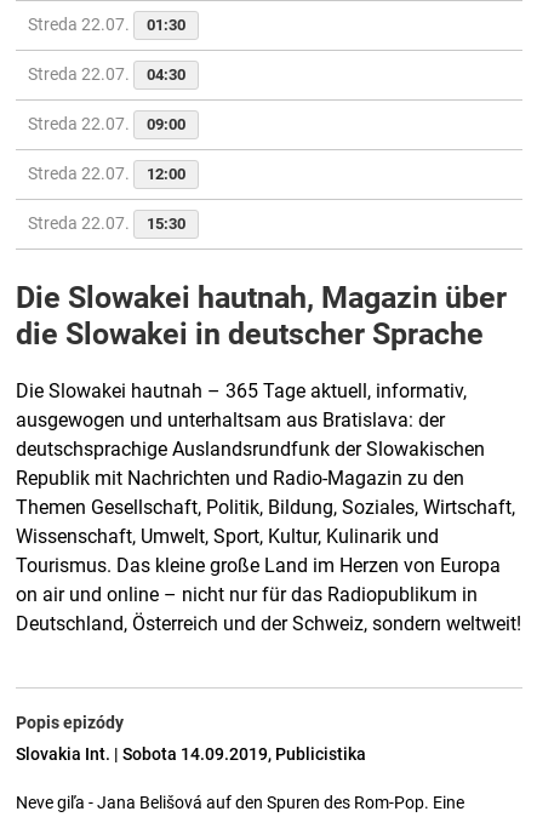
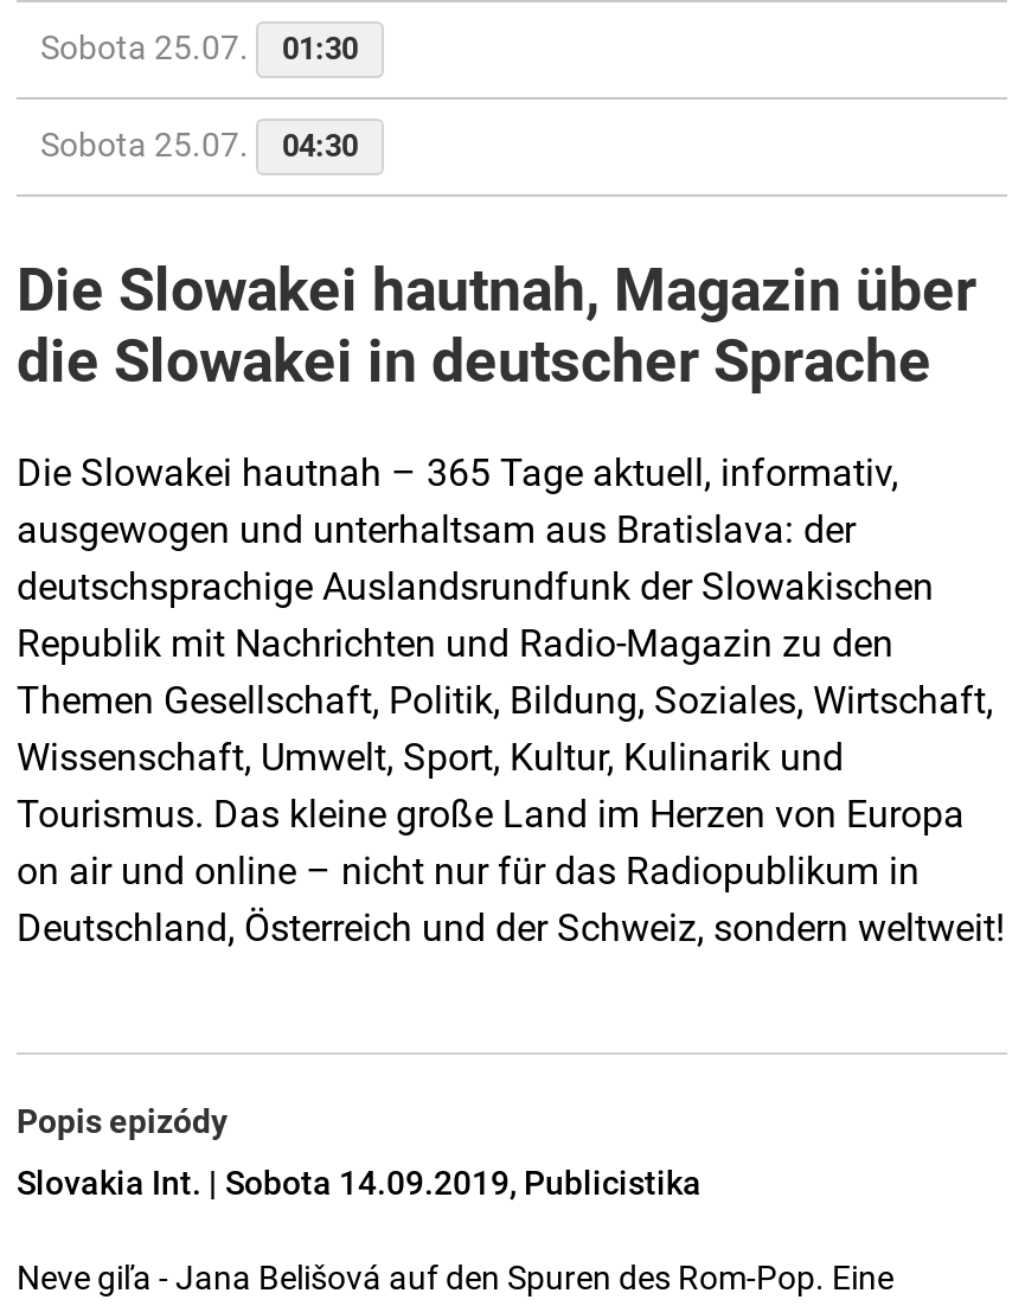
[28,15,185,34] Streda 22.07. 01:30 -> [40,29,358,67] Sobota 25.07. 01:30
[28,65,185,84] Streda 22.07. 04:30 -> [40,126,358,164] Sobota 25.07. 04:30
[28,114,185,233] Streda 22.07. | 09:00 | Streda 22.07. | 12:00 | Streda 22.07. | 15:30 -> none

